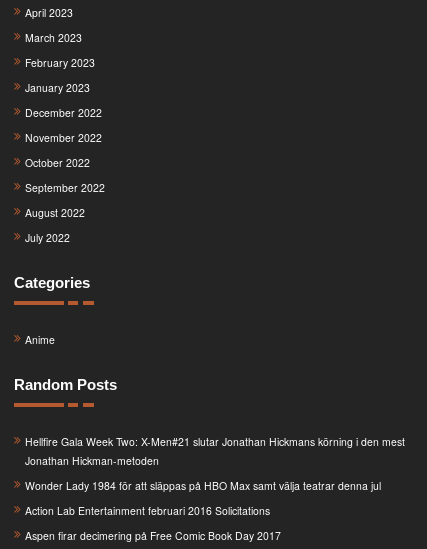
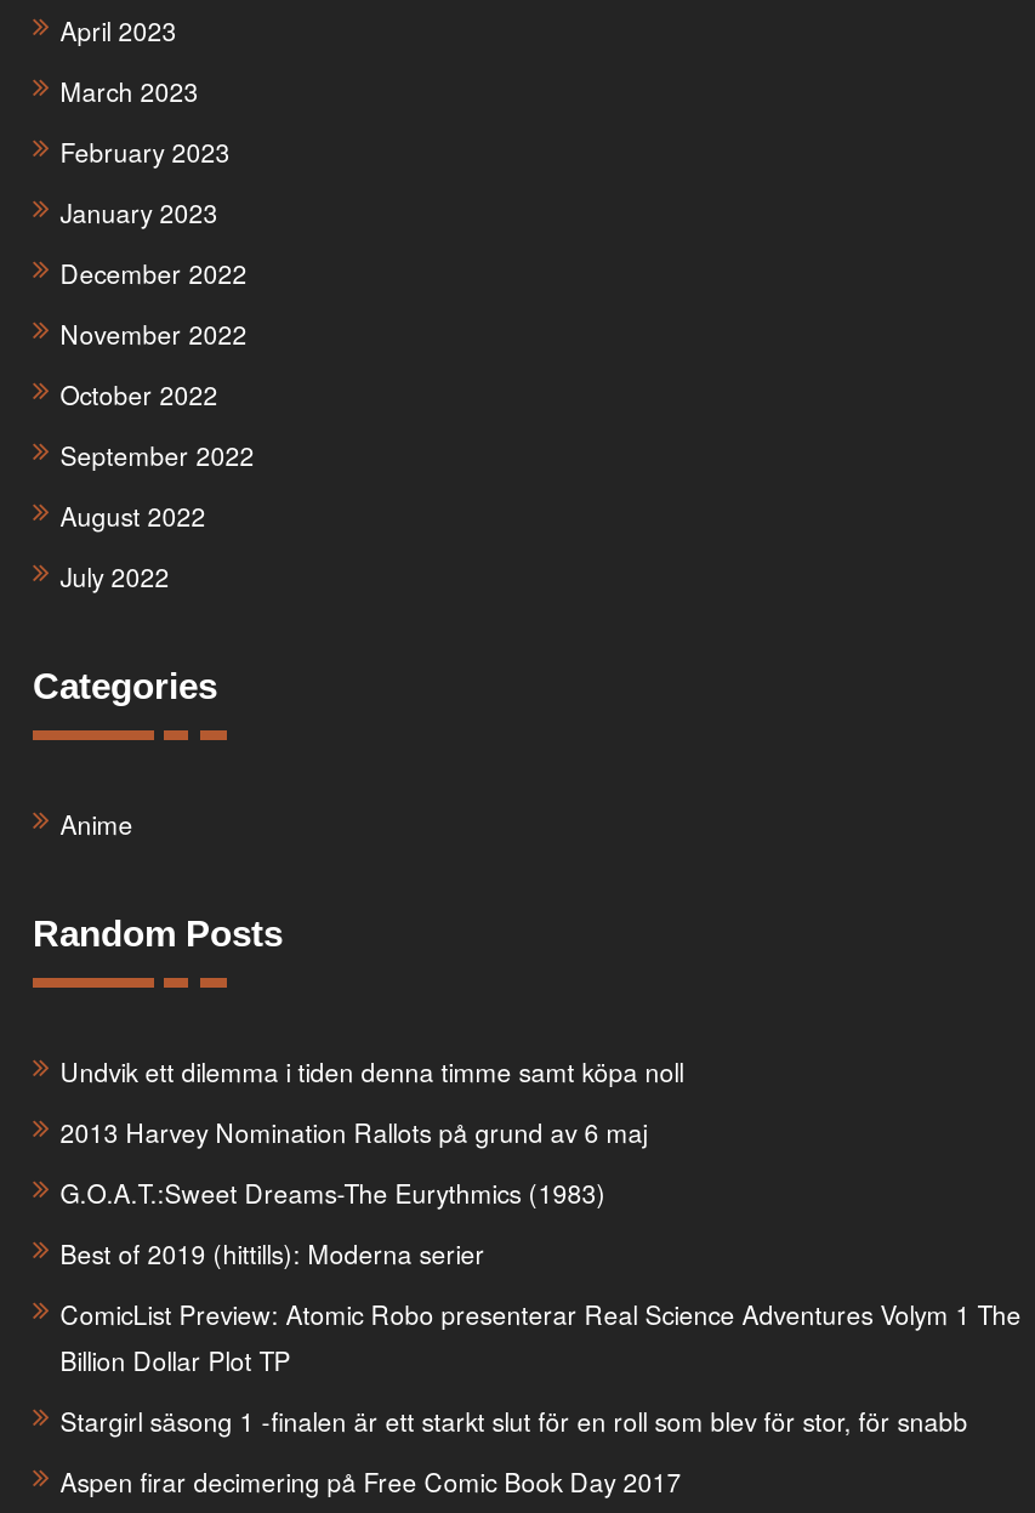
[25,434,405,518] Hellfire Gala Week Two: X-Men#21 slutar Jonathan Hickmans körning i den mest | Jonathan Hickman-metoden | Wonder Lady 1984 för att släppas på HBO Max samt välja teatrar denna jul | Action Lab Entertainment februari 2016 Solicitations -> [60,1054,1021,1440] Undvik ett dilemma i tiden denna timme samt köpa noll | 2013 Harvey Nomination Rallots på grund av 6 maj | G.O.A.T.:Sweet Dreams-The Eurythmics (1983) | Best of 2019 (hittills): Moderna serier | ComicList Preview: Atomic Robo presenterar Real Science Adventures Volym 1 The | Billion Dollar Plot TP | Stargirl säsong 1 -finalen är ett starkt slut för en roll som blev för stor, för snabb

